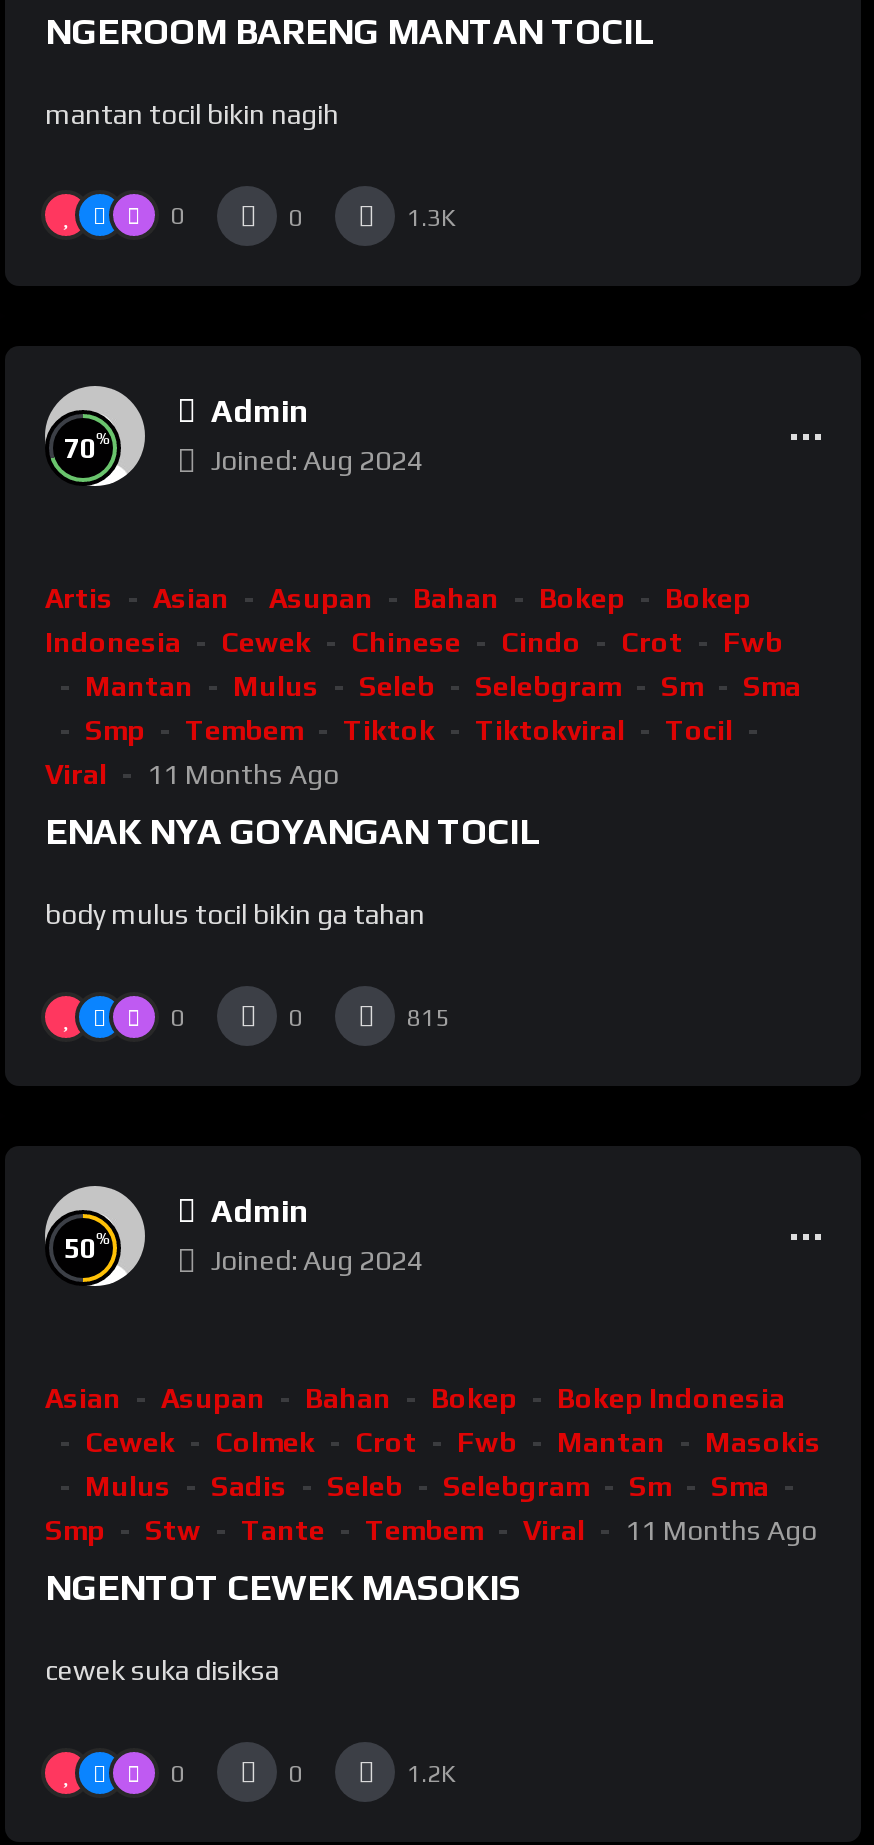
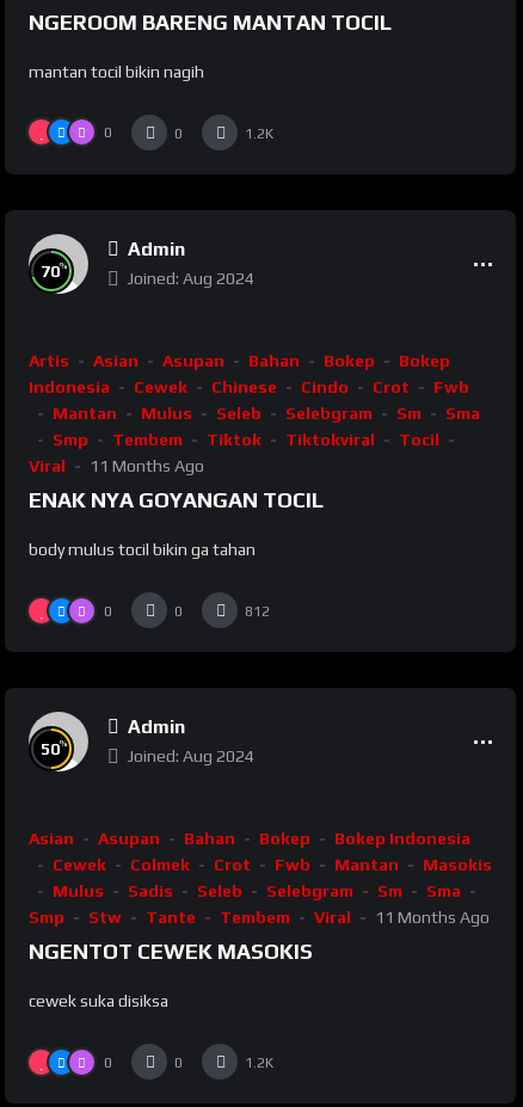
[407,204,455,232] 1.3K -> [245,125,273,142] 1.2K
[407,1004,449,1032] 815 -> [245,603,270,620] 812

